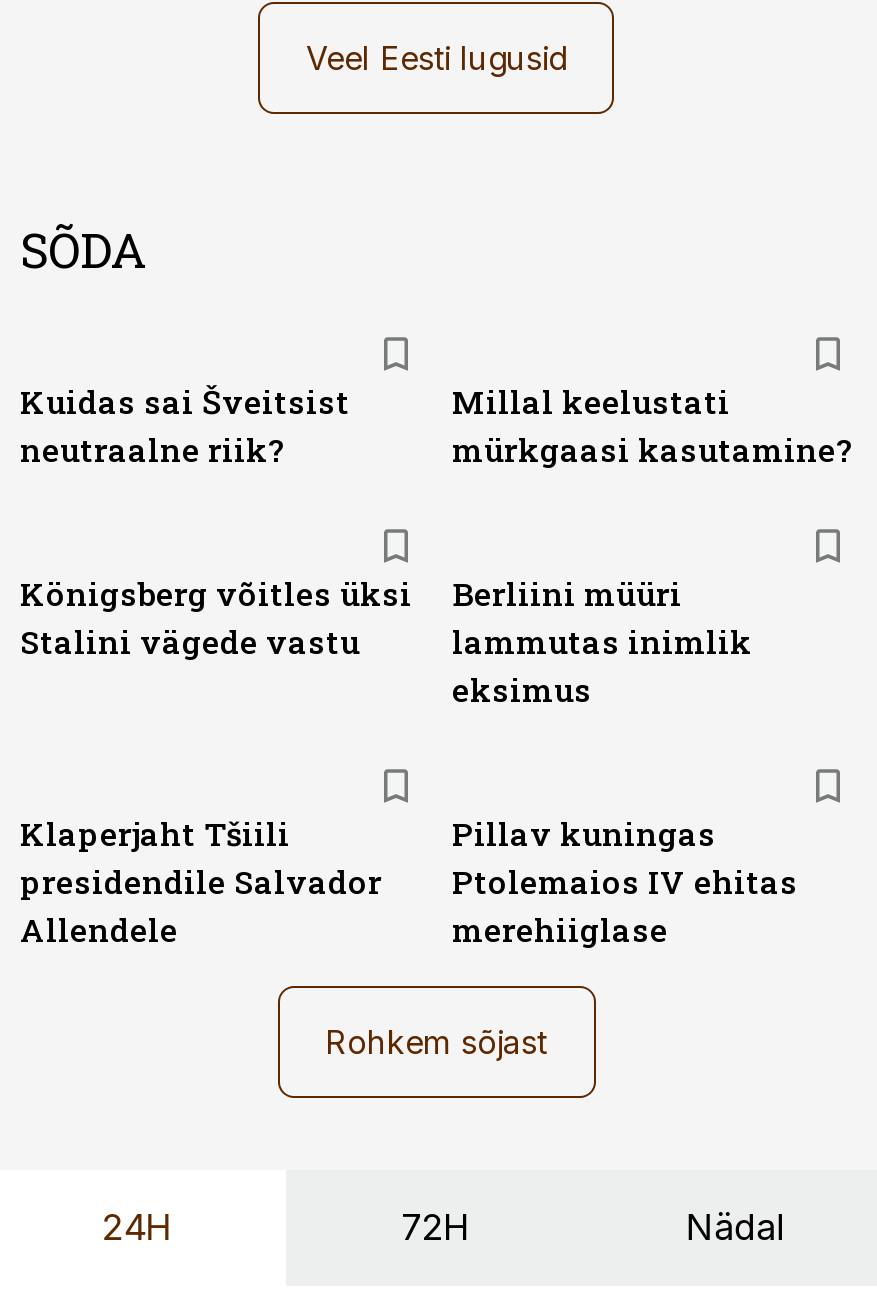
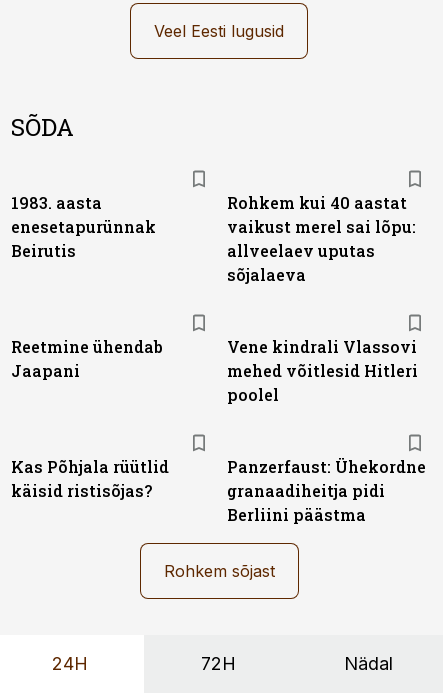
[20,380,350,470] Kuidas sai Šveitsist | neutraalne riik? -> [11,192,156,261] 1983. aasta | enesetapurünnak | Beirutis
[452,380,852,470] Millal keelustati | mürkgaasi kasutamine? -> [227,192,416,285] Rohkem kui 40 aastat | vaikust merel sai lõpu: | allveelaev uputas | sõjalaeva
[20,572,412,662] Königsberg võitles üksi | Stalini vägede vastu -> [11,336,163,381] Reetmine ühendab | Jaapani
[452,572,752,710] Berliini müüri | lammutas inimlik | eksimus -> [227,336,418,405] Vene kindrali Vlassovi | mehed võitlesid Hitleri | poolel
[20,812,382,950] Klaperjaht Tšiili | presidendile Salvador | Allendele -> [11,456,169,501] Kas Põhjala rüütlid | käisid ristisõjas?
[452,812,798,950] Pillav kuningas | Ptolemaios IV ehitas | merehiiglase -> [227,456,426,525] Panzerfaust: Ühekordne | granaadiheitja pidi | Berliini päästma

